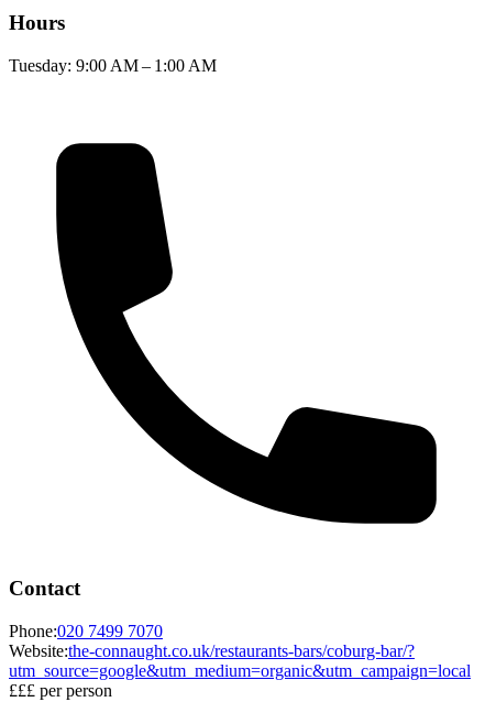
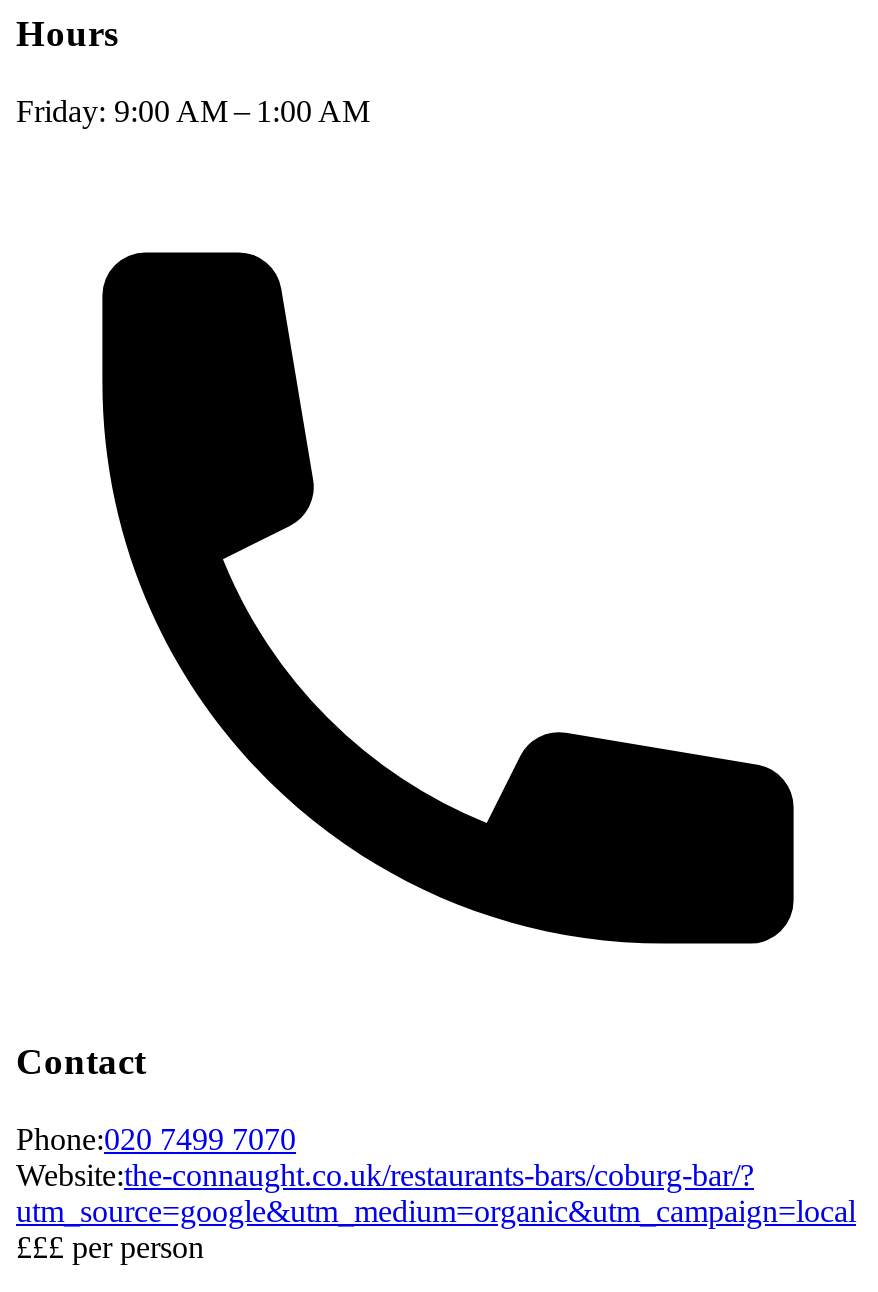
[9,56,217,74] Tuesday: 9:00 AM – 1:00 AM -> [16,93,370,127] Friday: 9:00 AM – 1:00 AM

